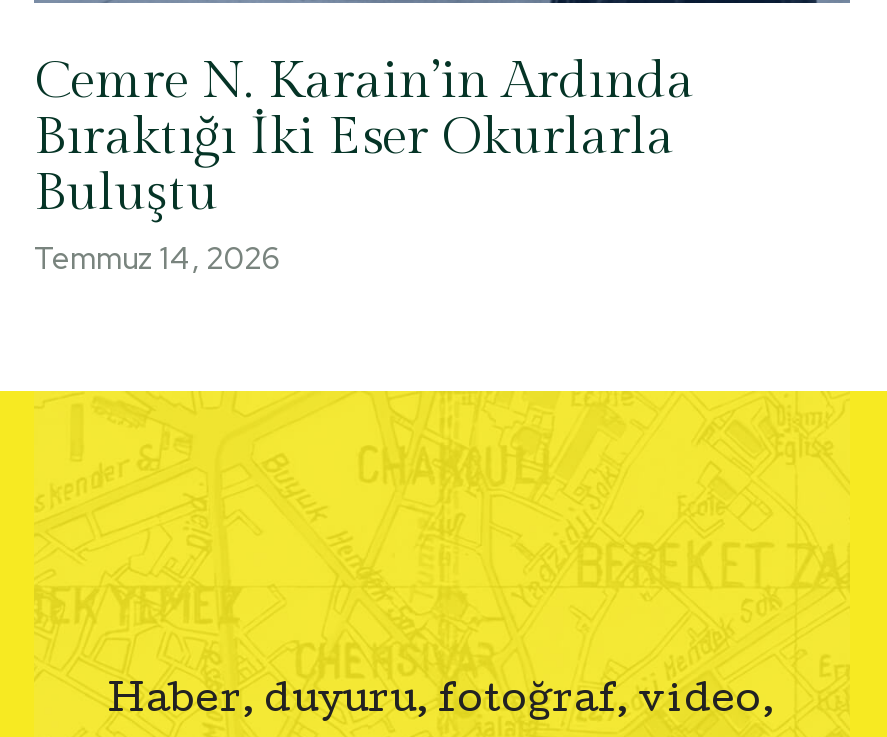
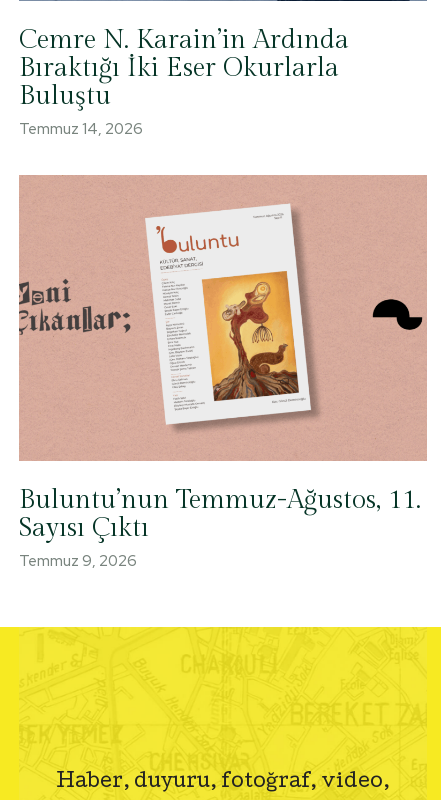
none -> [18,174,428,571] [image] | Buluntu’nun Temmuz-Ağustos, 11. | Sayısı Çıktı | Temmuz 9, 2026

